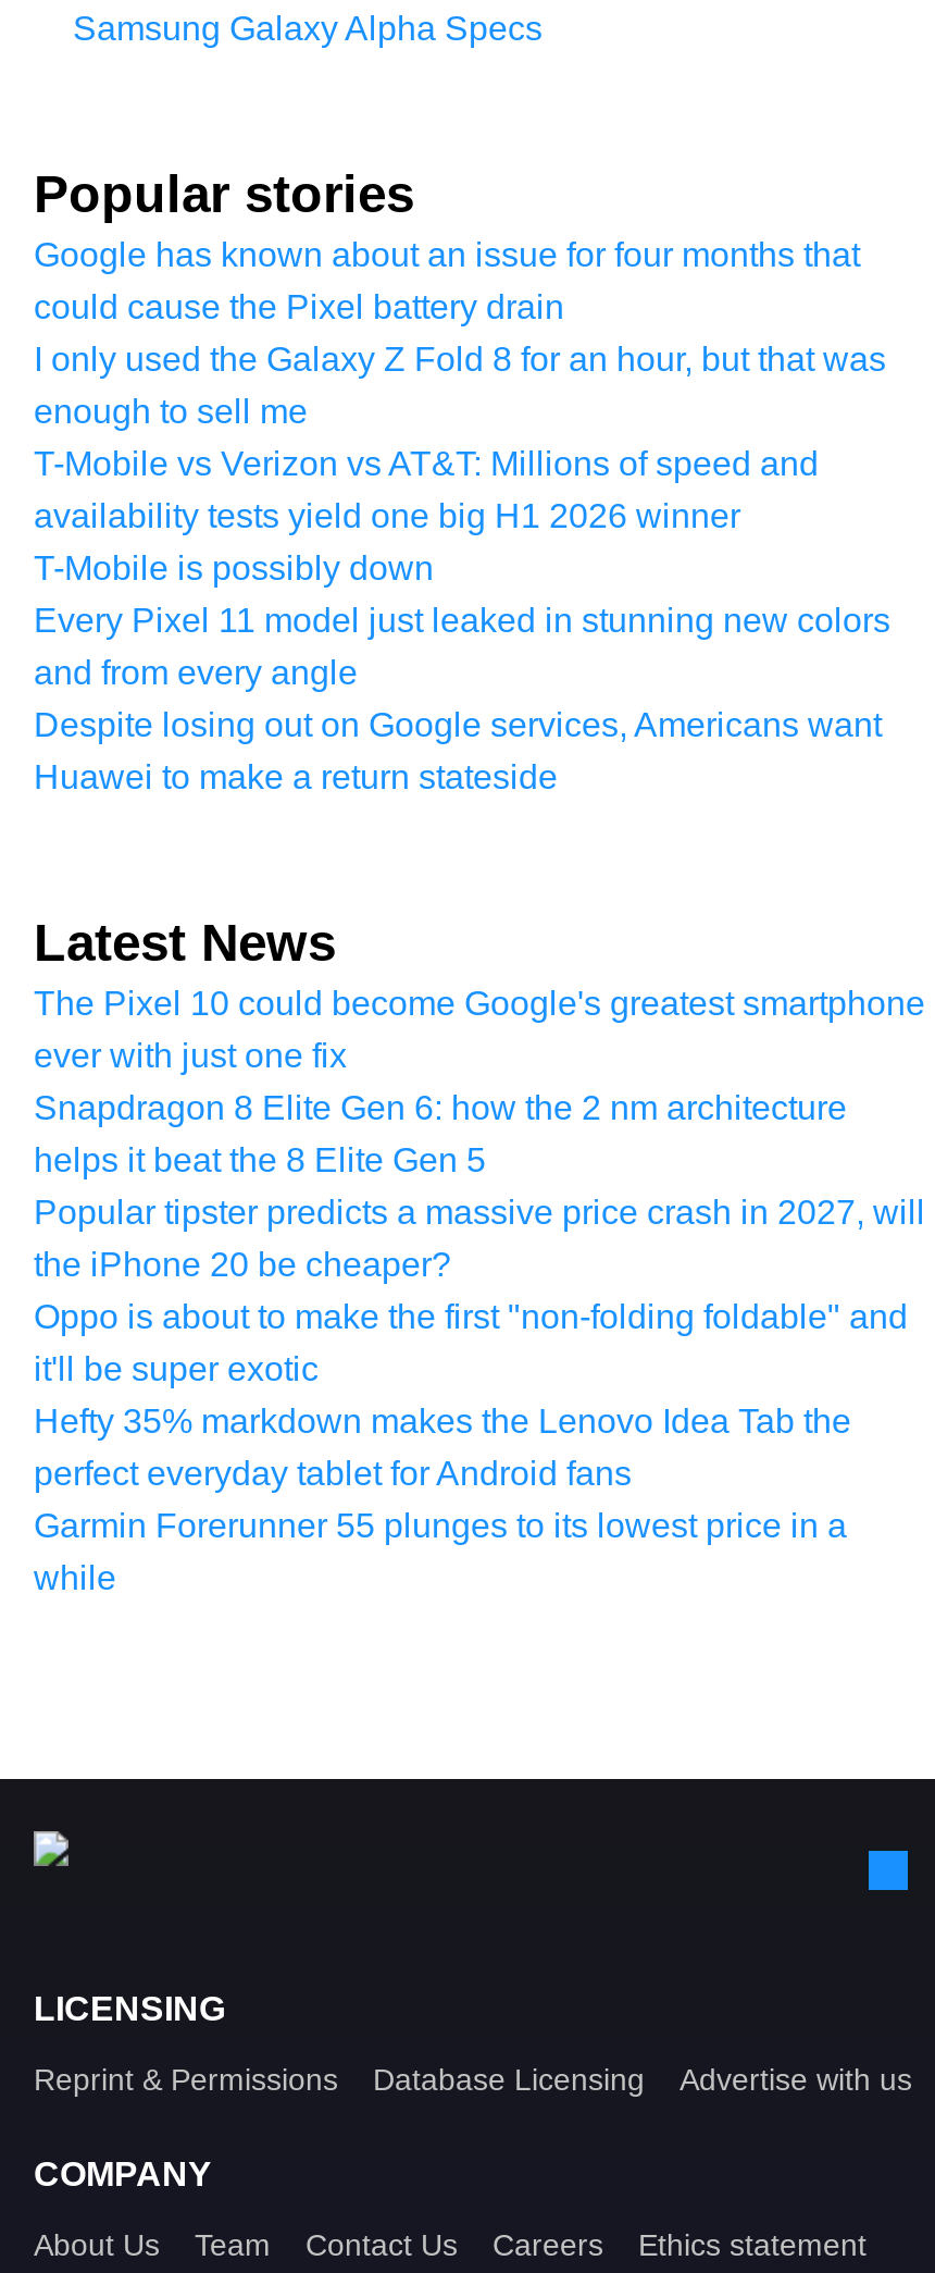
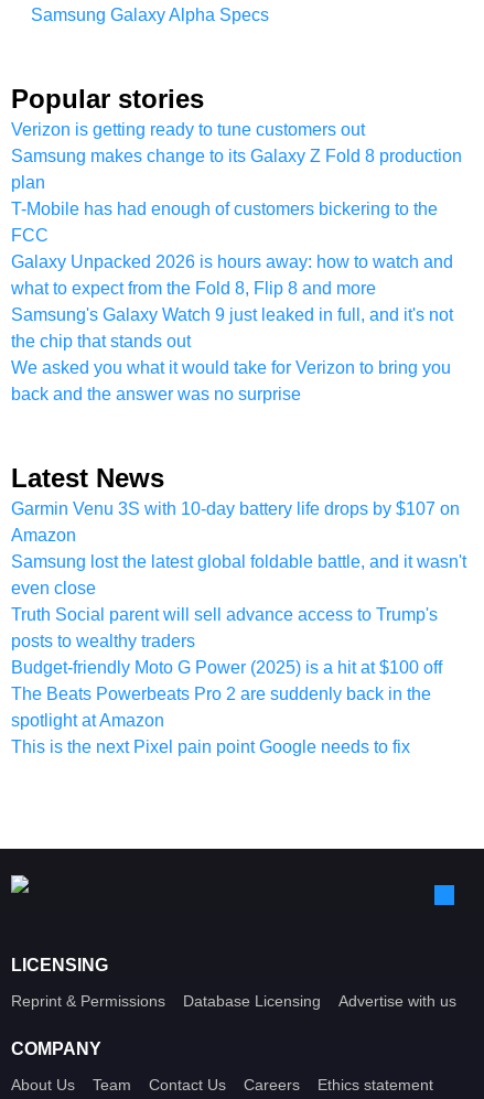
[34,236,890,795] Google has known about an issue for four months that | could cause the Pixel battery drain | I only used the Galaxy Z Fold 8 for an hour, but that was | enough to sell me | T-Mobile vs Verizon vs AT&T: Millions of speed and | availability tests yield one big H1 2026 winner | T-Mobile is possibly down | Every Pixel 11 model just leaked in stunning new colors | and from every angle | Despite losing out on Google services, Americans want | Huawei to make a return stateside -> [11,120,462,403] Verizon is getting ready to tune customers out | Samsung makes change to its Galaxy Z Fold 8 production | plan | T-Mobile has had enough of customers bickering to the | FCC | Galaxy Unpacked 2026 is hours away: how to watch and | what to expect from the Fold 8, Flip 8 and more | Samsung's Galaxy Watch 9 just leaked in full, and it's not | the chip that stands out | We asked you what it would take for Verizon to bring you | back and the answer was no surprise
[34,984,925,1596] The Pixel 10 could become Google's greatest smartphone | ever with just one fix | Snapdragon 8 Elite Gen 6: how the 2 nm architecture | helps it beat the 8 Elite Gen 5 | Popular tipster predicts a massive price crash in 2027, will | the iPhone 20 be cheaper? | Oppo is about to make the first "non-folding foldable" and | it'll be super exotic | Hefty 35% markdown makes the Lenovo Idea Tab the | perfect everyday tablet for Android fans | Garmin Forerunner 55 plunges to its lowest price in a | while -> [11,499,466,756] Garmin Venu 3S with 10-day battery life drops by $107 on | Amazon | Samsung lost the latest global foldable battle, and it wasn't | even close | Truth Social parent will sell advance access to Trump's | posts to wealthy traders | Budget-friendly Moto G Power (2025) is a hit at $100 off | The Beats Powerbeats Pro 2 are suddenly back in the | spotlight at Amazon | This is the next Pixel pain point Google needs to fix

